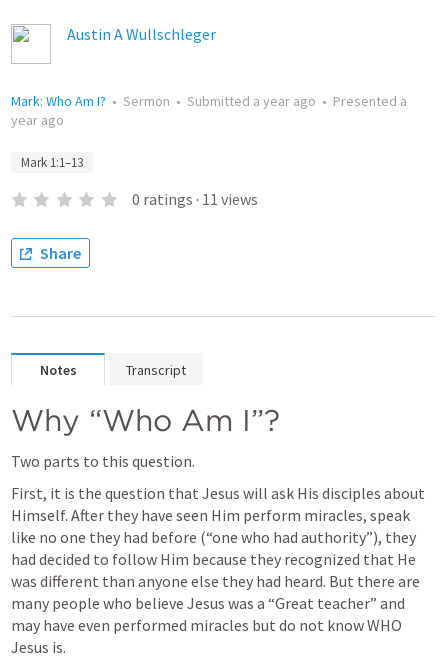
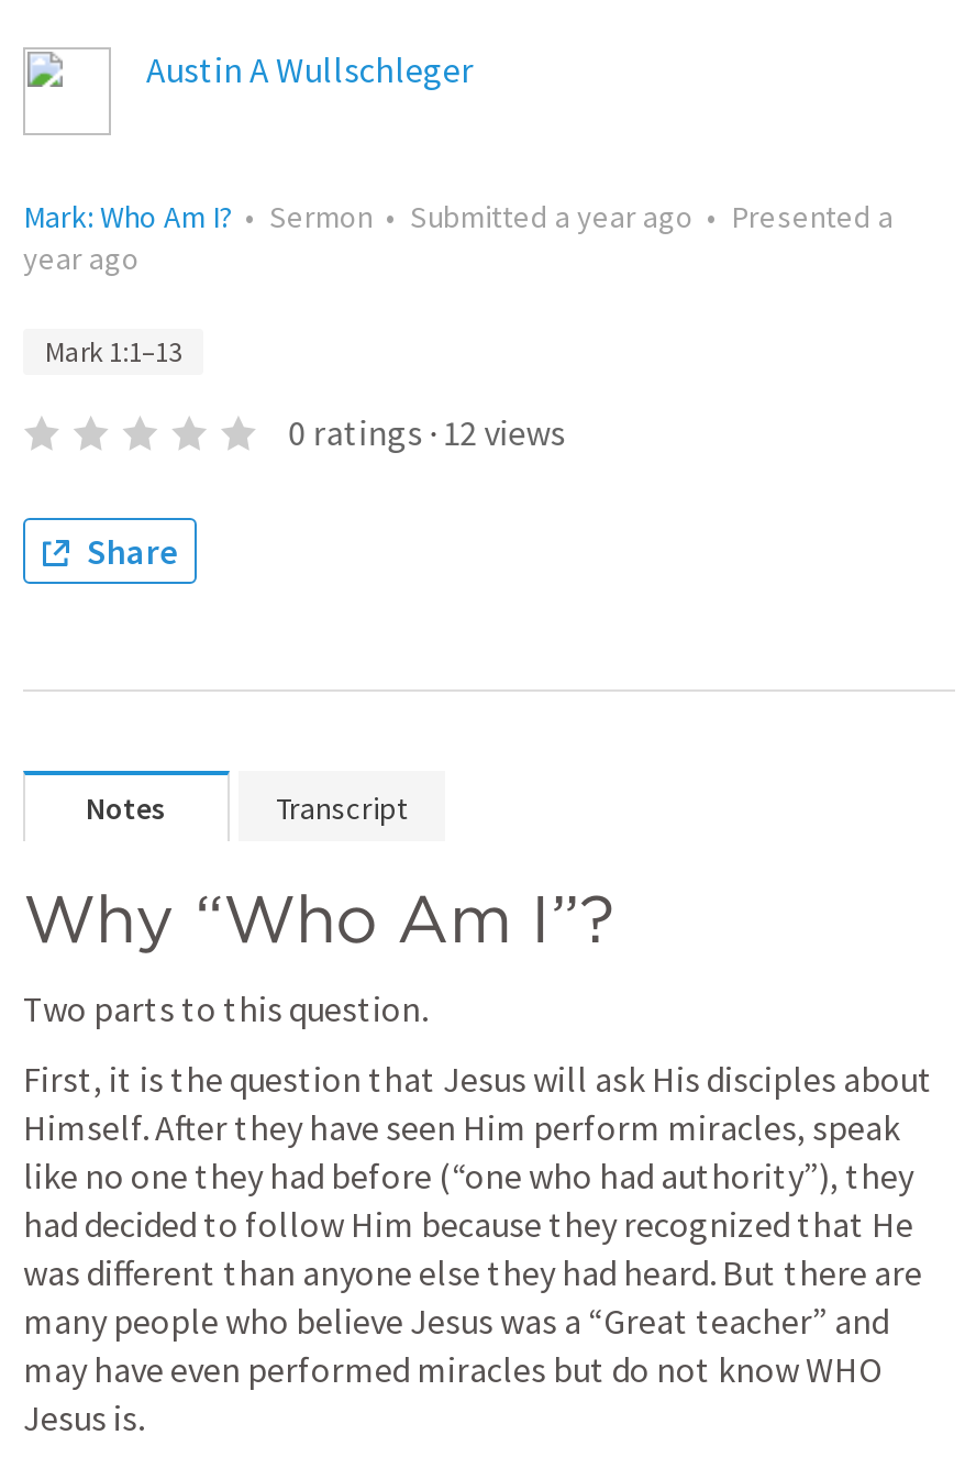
[132,189,258,209] 0 ratings · 11 views -> [288,410,565,454] 0 ratings · 12 views

